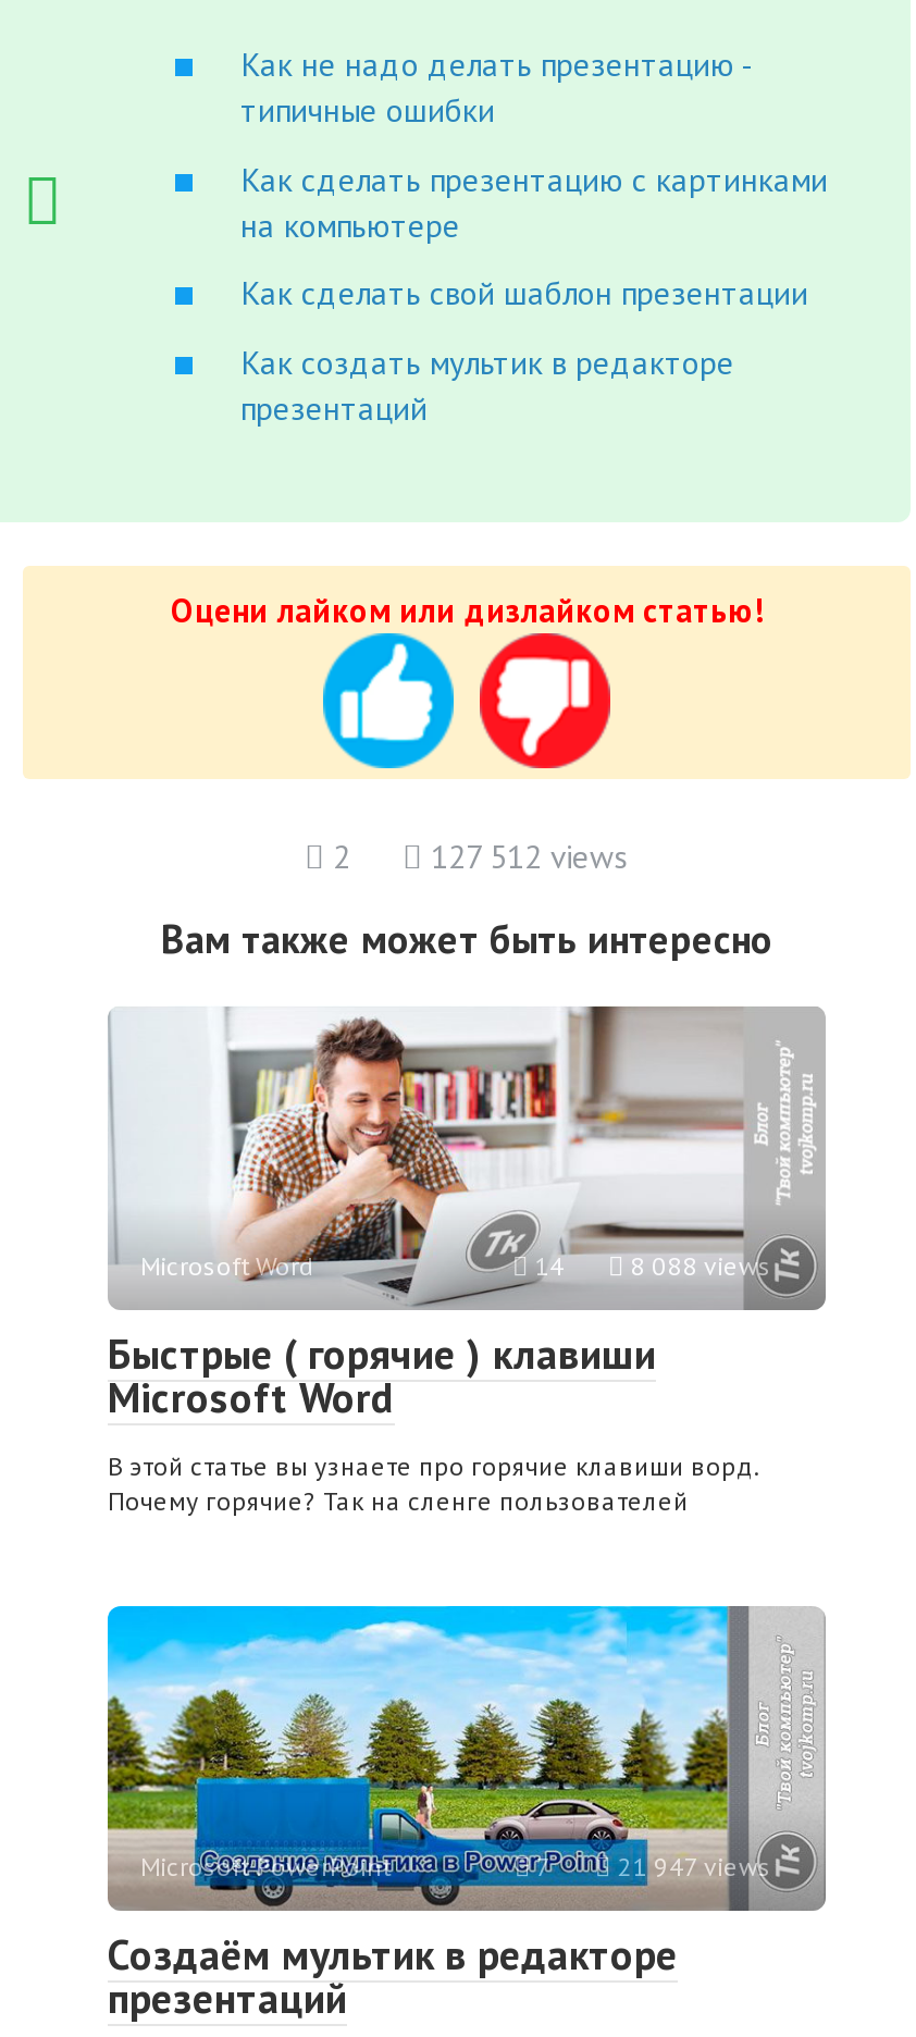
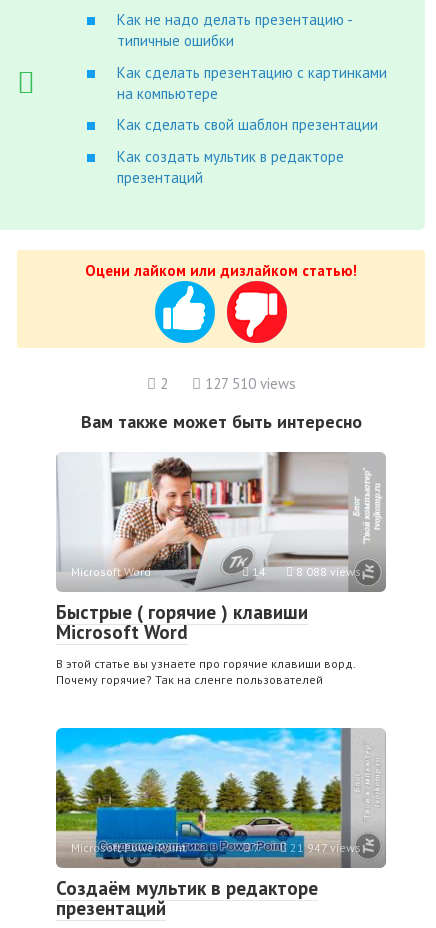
[324,835,629,877] 2 127 512 views -> [155,374,295,393] 2 127 510 views

